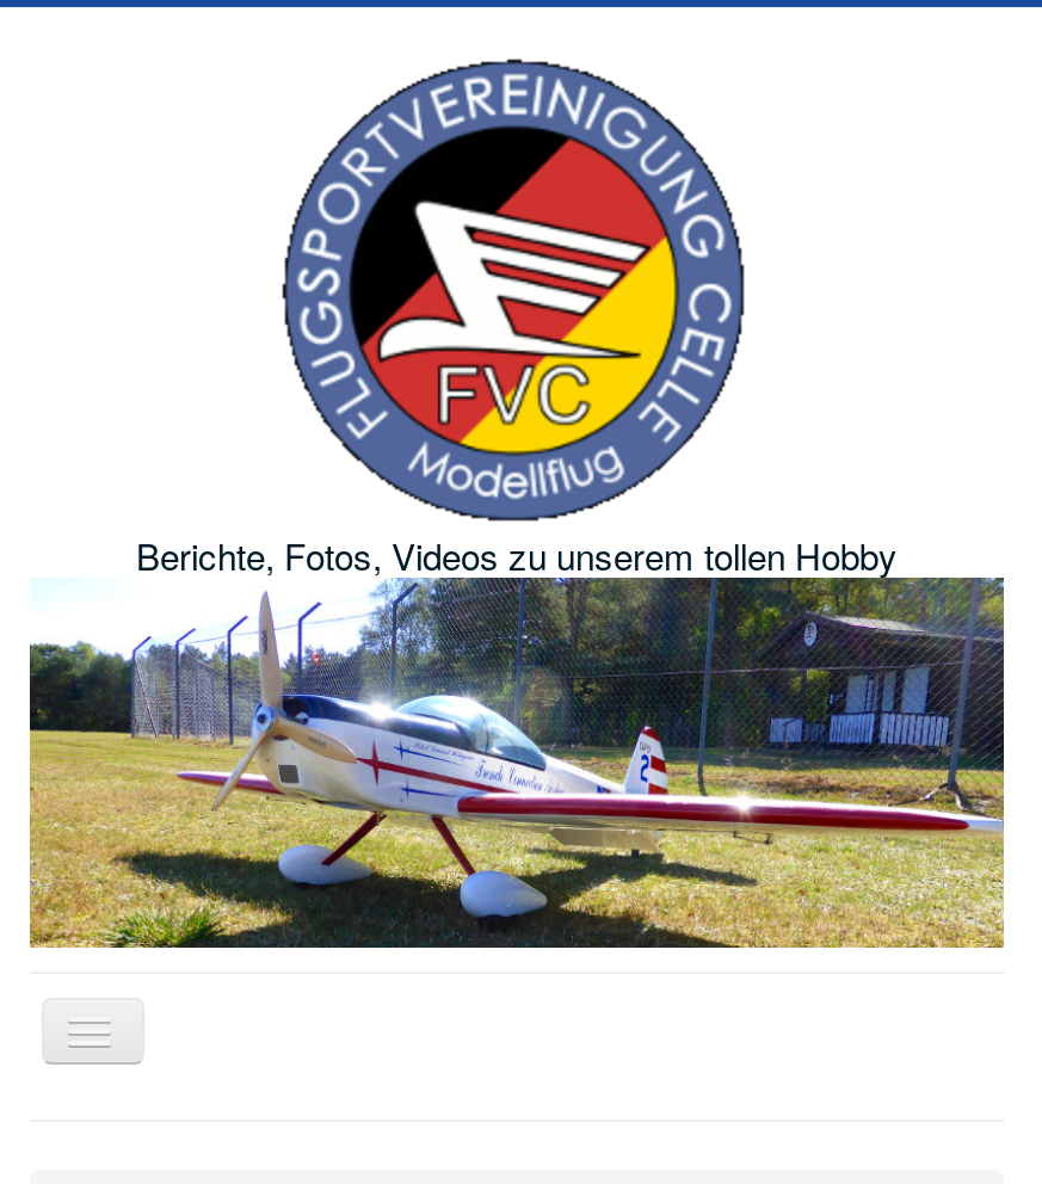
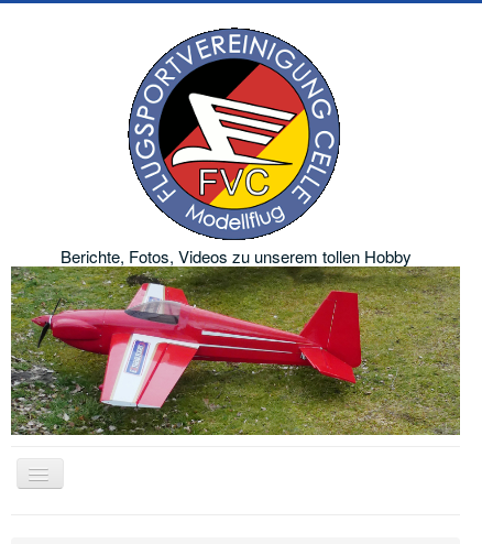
[27,575,1006,950] [image] -> [10,265,461,436] [image]

